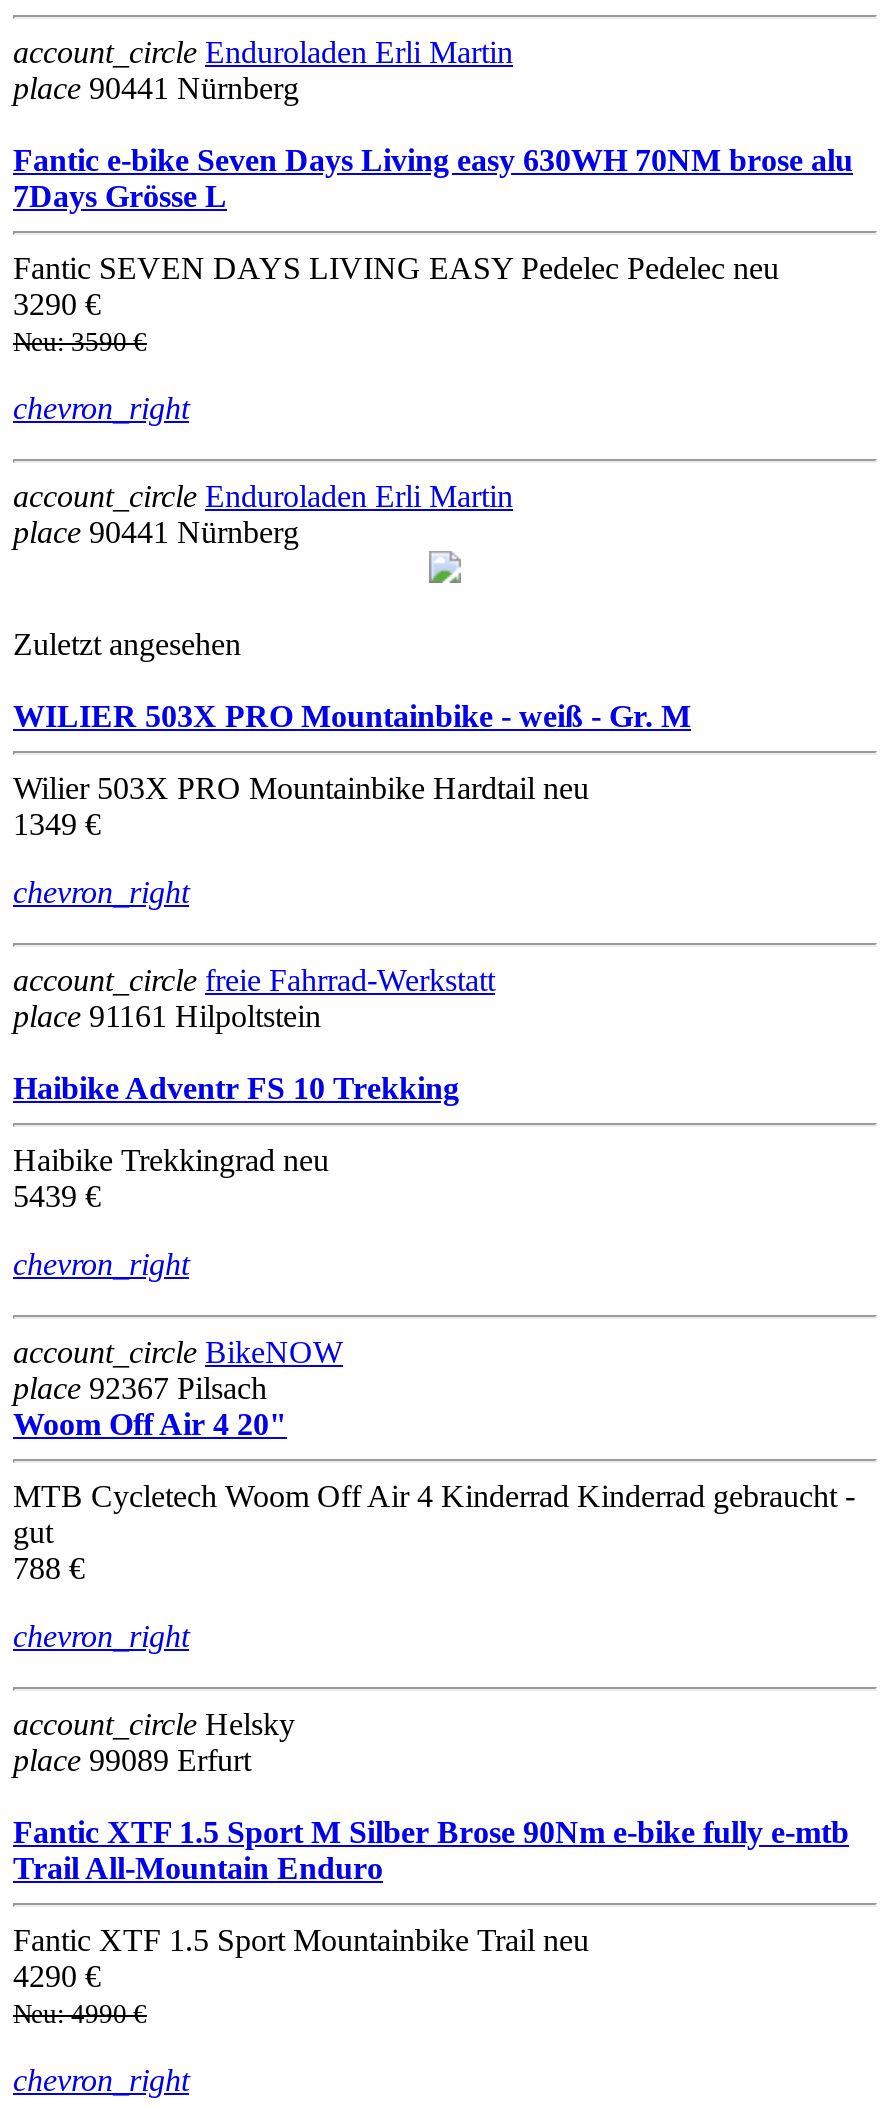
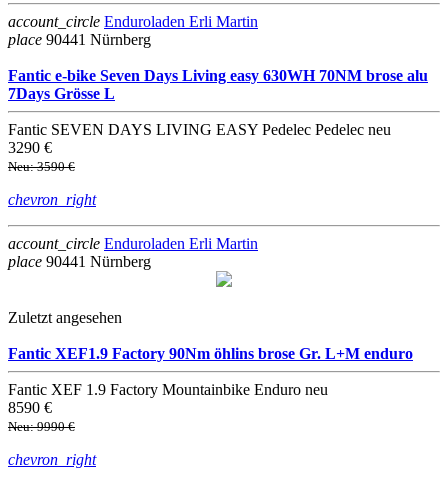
[13,698,855,2028] WILIER 503X PRO Mountainbike - weiß - Gr. M | Wilier 503X PRO Mountainbike Hardtail neu | 1349 € | chevron_right | account_circle freie Fahrrad-Werkstatt | place 91161 Hilpoltstein | Haibike Adventr FS 10 Trekking | Haibike Trekkingrad neu | 5439 € | chevron_right | account_circle BikeNOW | place 92367 Pilsach | Woom Off Air 4 20" | MTB Cycletech Woom Off Air 4 Kinderrad Kinderrad gebraucht - | gut | 788 € | chevron_right | account_circle Helsky | place 99089 Erfurt | Fantic XTF 1.5 Sport M Silber Brose 90Nm e-bike fully e-mtb | Trail All-Mountain Enduro | Fantic XTF 1.5 Sport Mountainbike Trail neu | 4290 € | Neu: 4990 € -> [8,345,413,434] Fantic XEF1.9 Factory 90Nm öhlins brose Gr. L+M enduro | Fantic XEF 1.9 Factory Mountainbike Enduro neu | 8590 € | Neu: 9990 €

